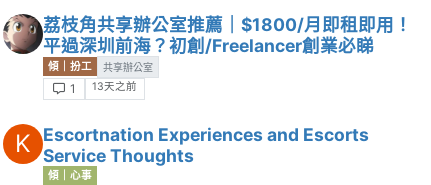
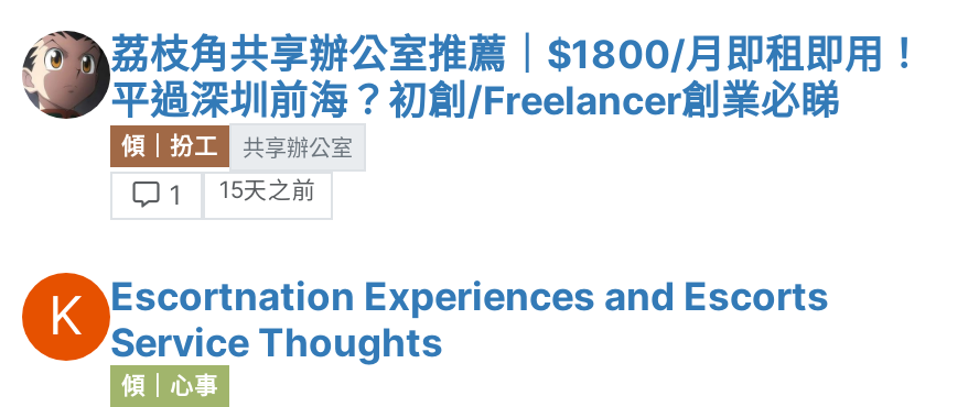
[70,80,137,96] 1 13天之前 -> [169,176,316,211] 1 15天之前

